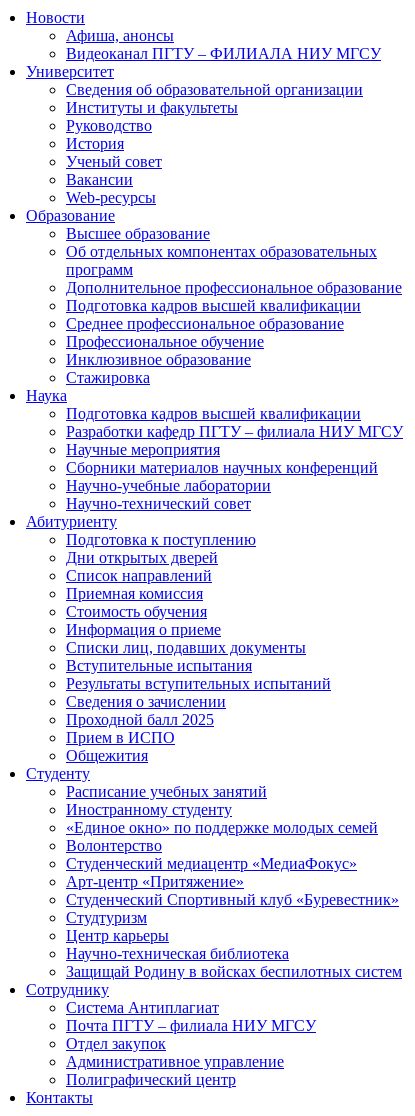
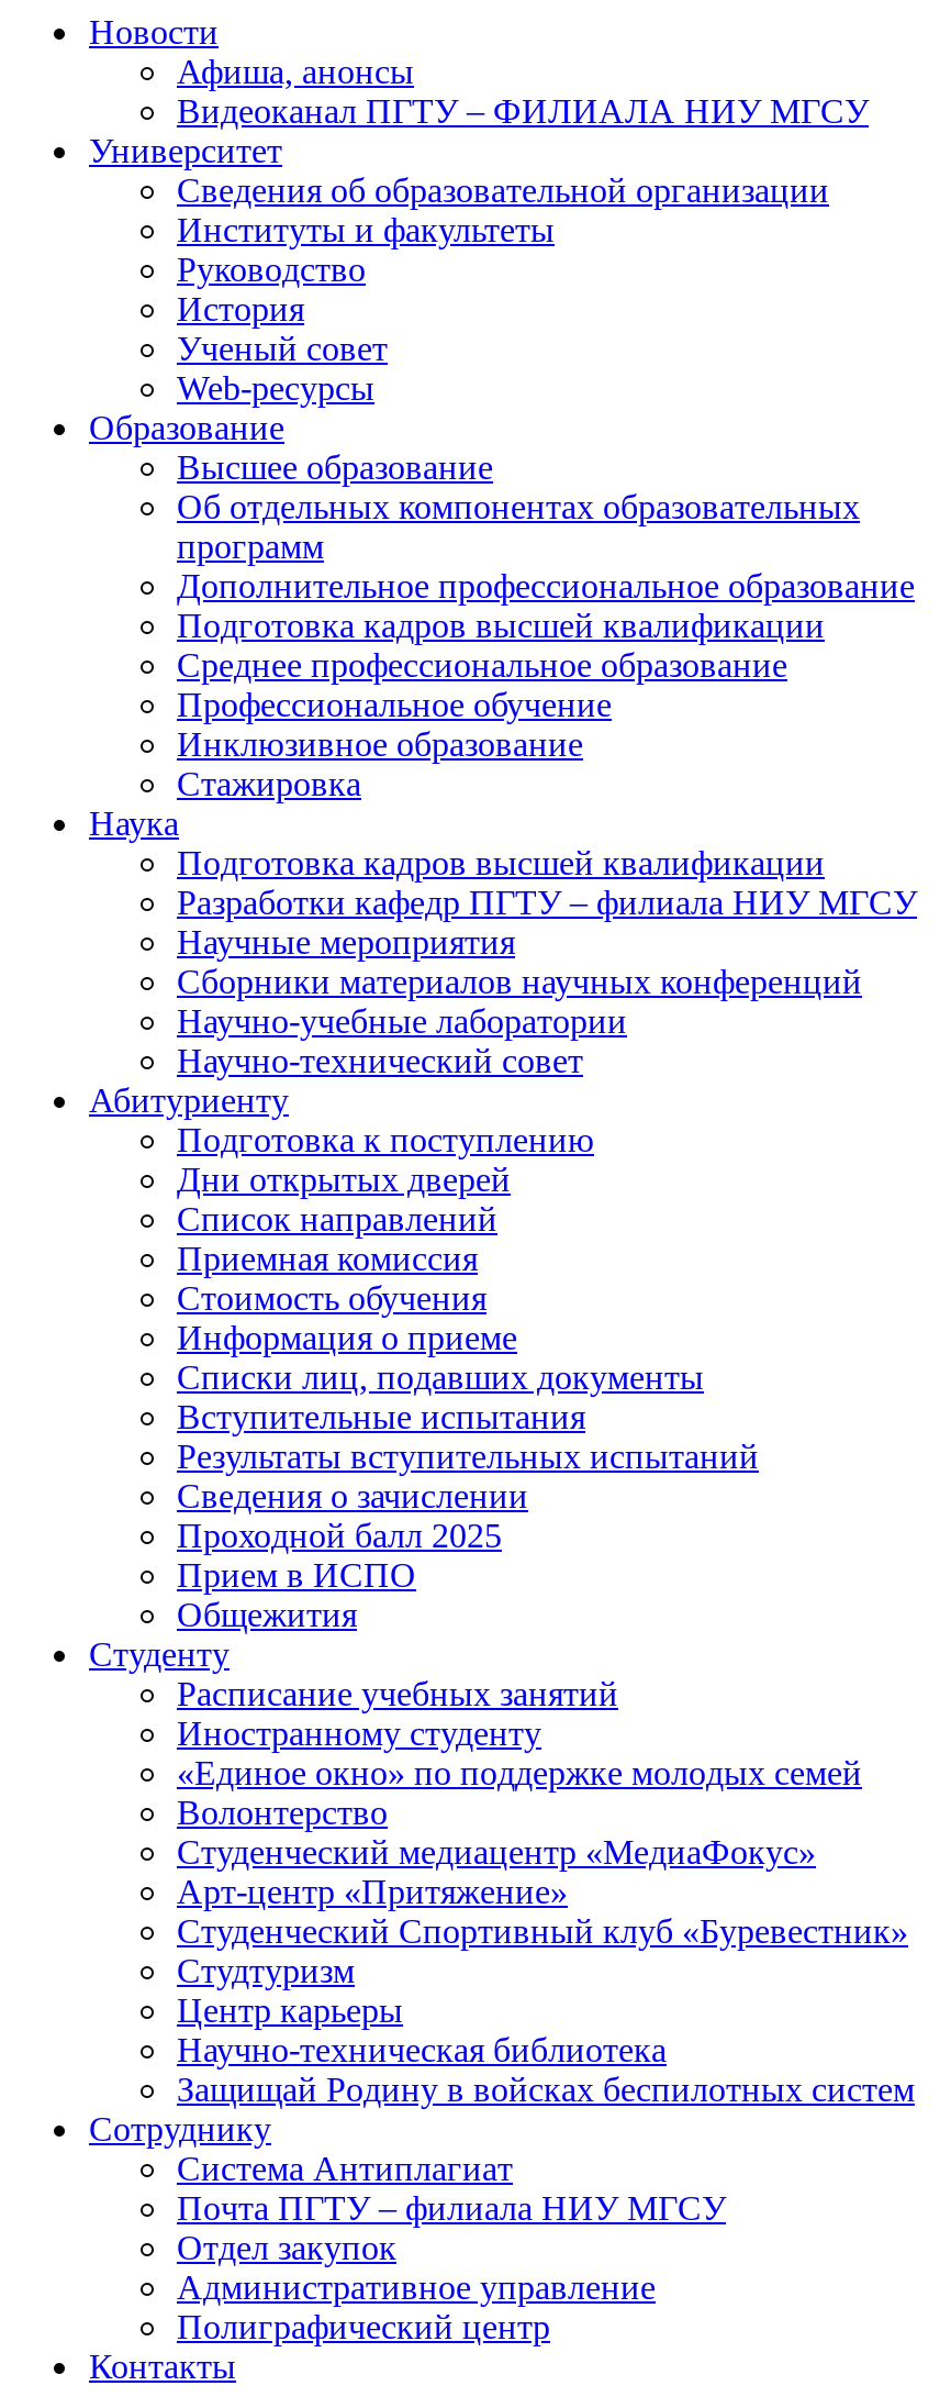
[66,171,133,188] Вакансии -> none

